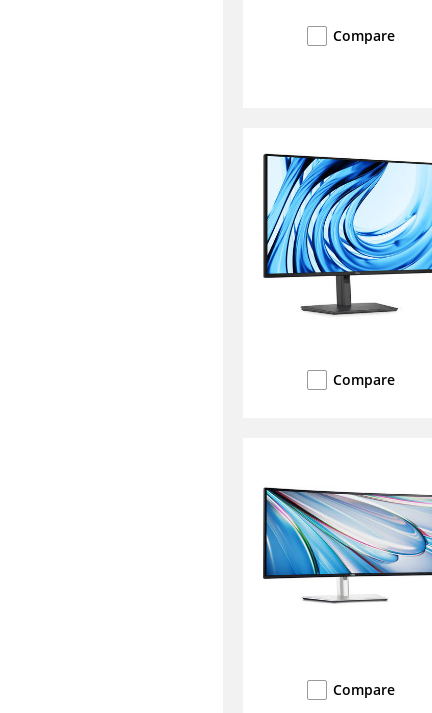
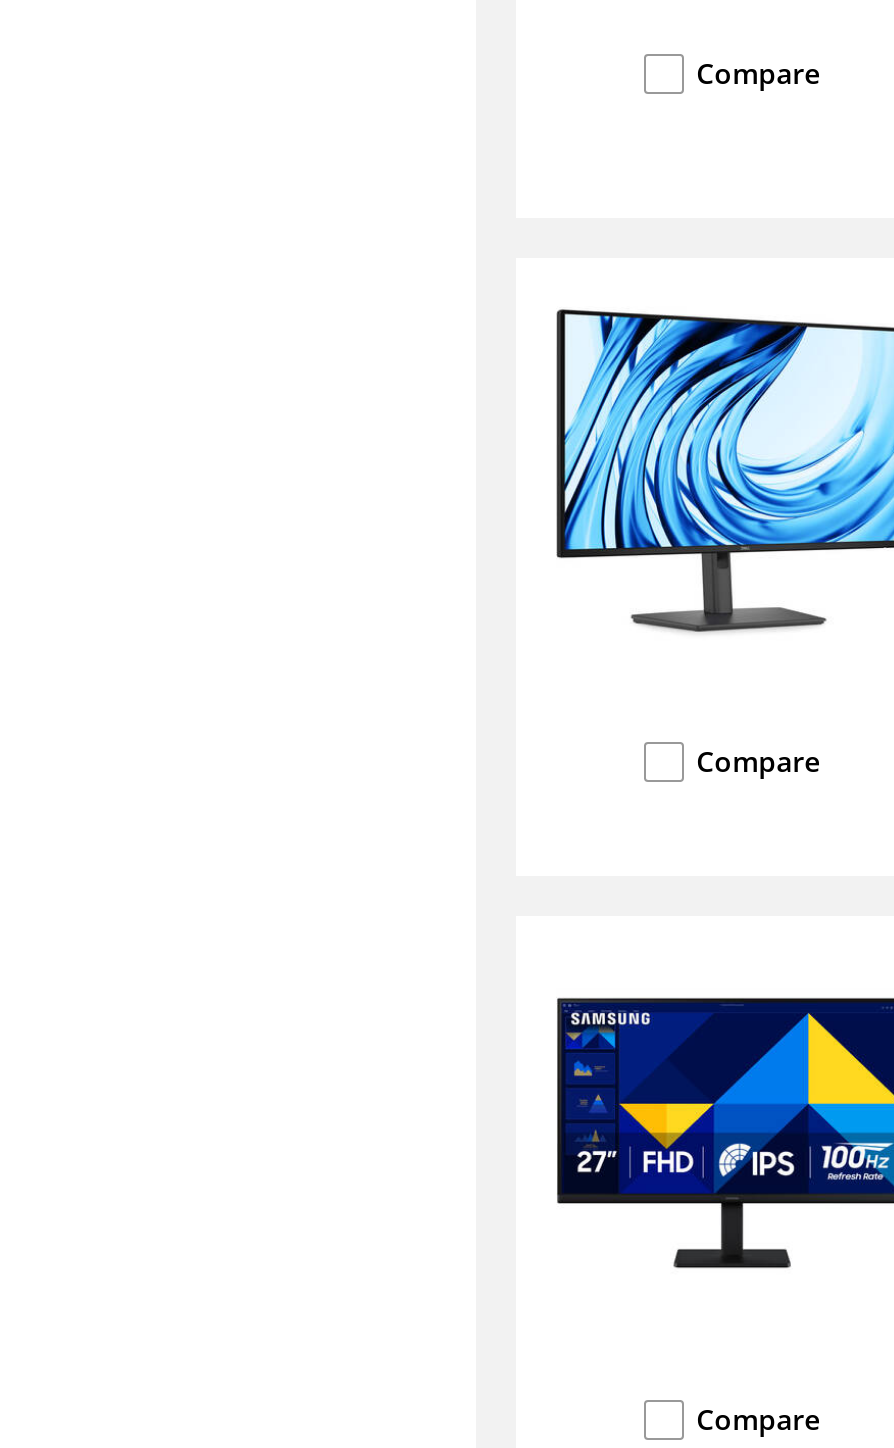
[263,486,429,614] [image] -> [556,996,888,1270] [image]

